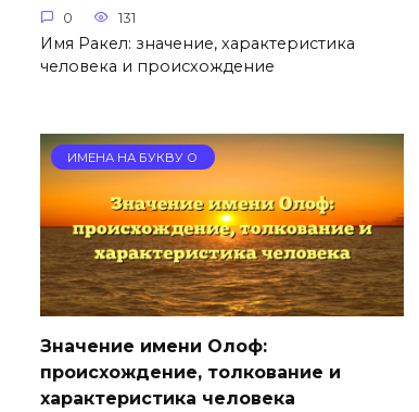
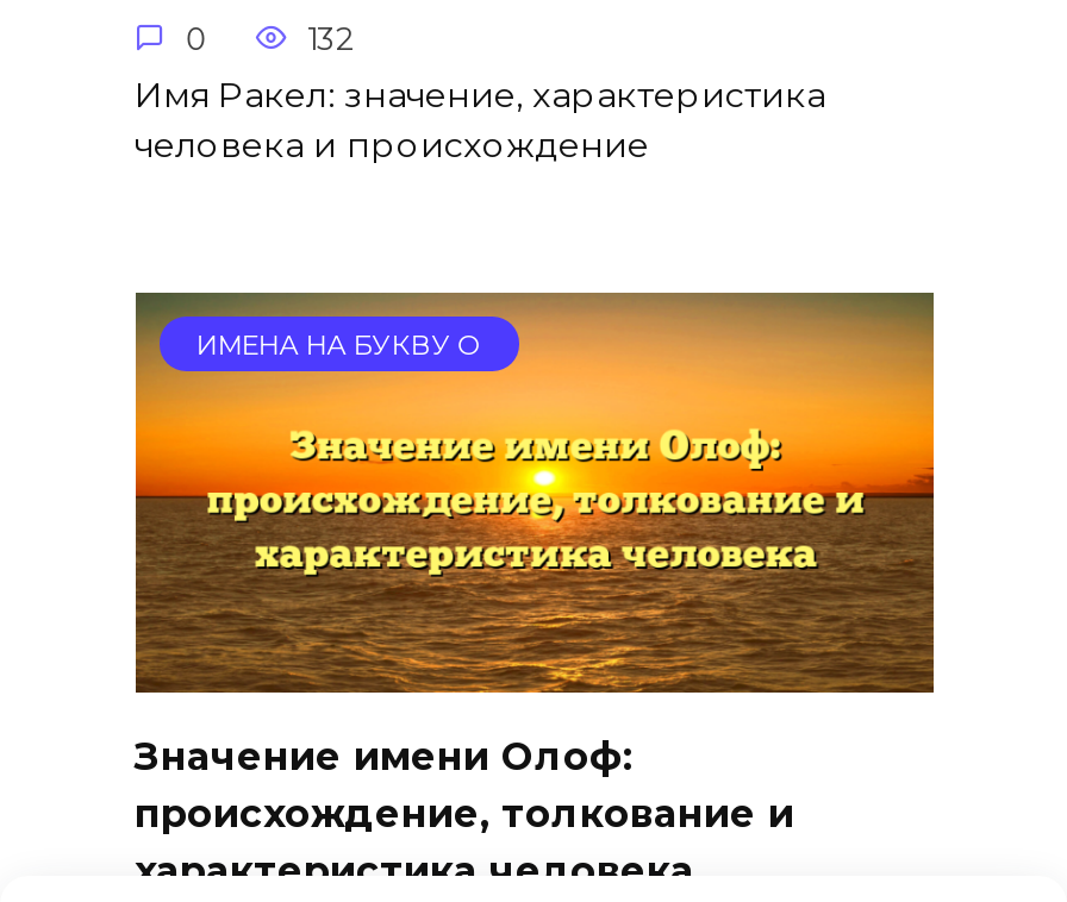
[118,10,136,26] 131 -> [307,21,352,57] 132

